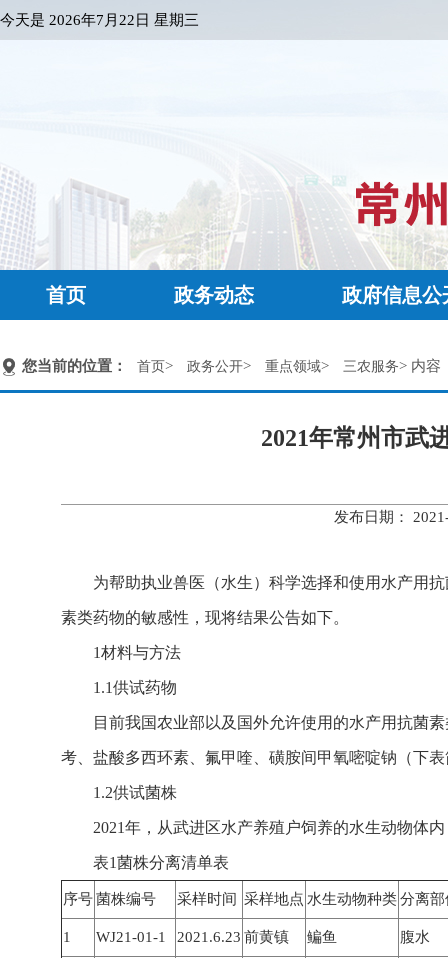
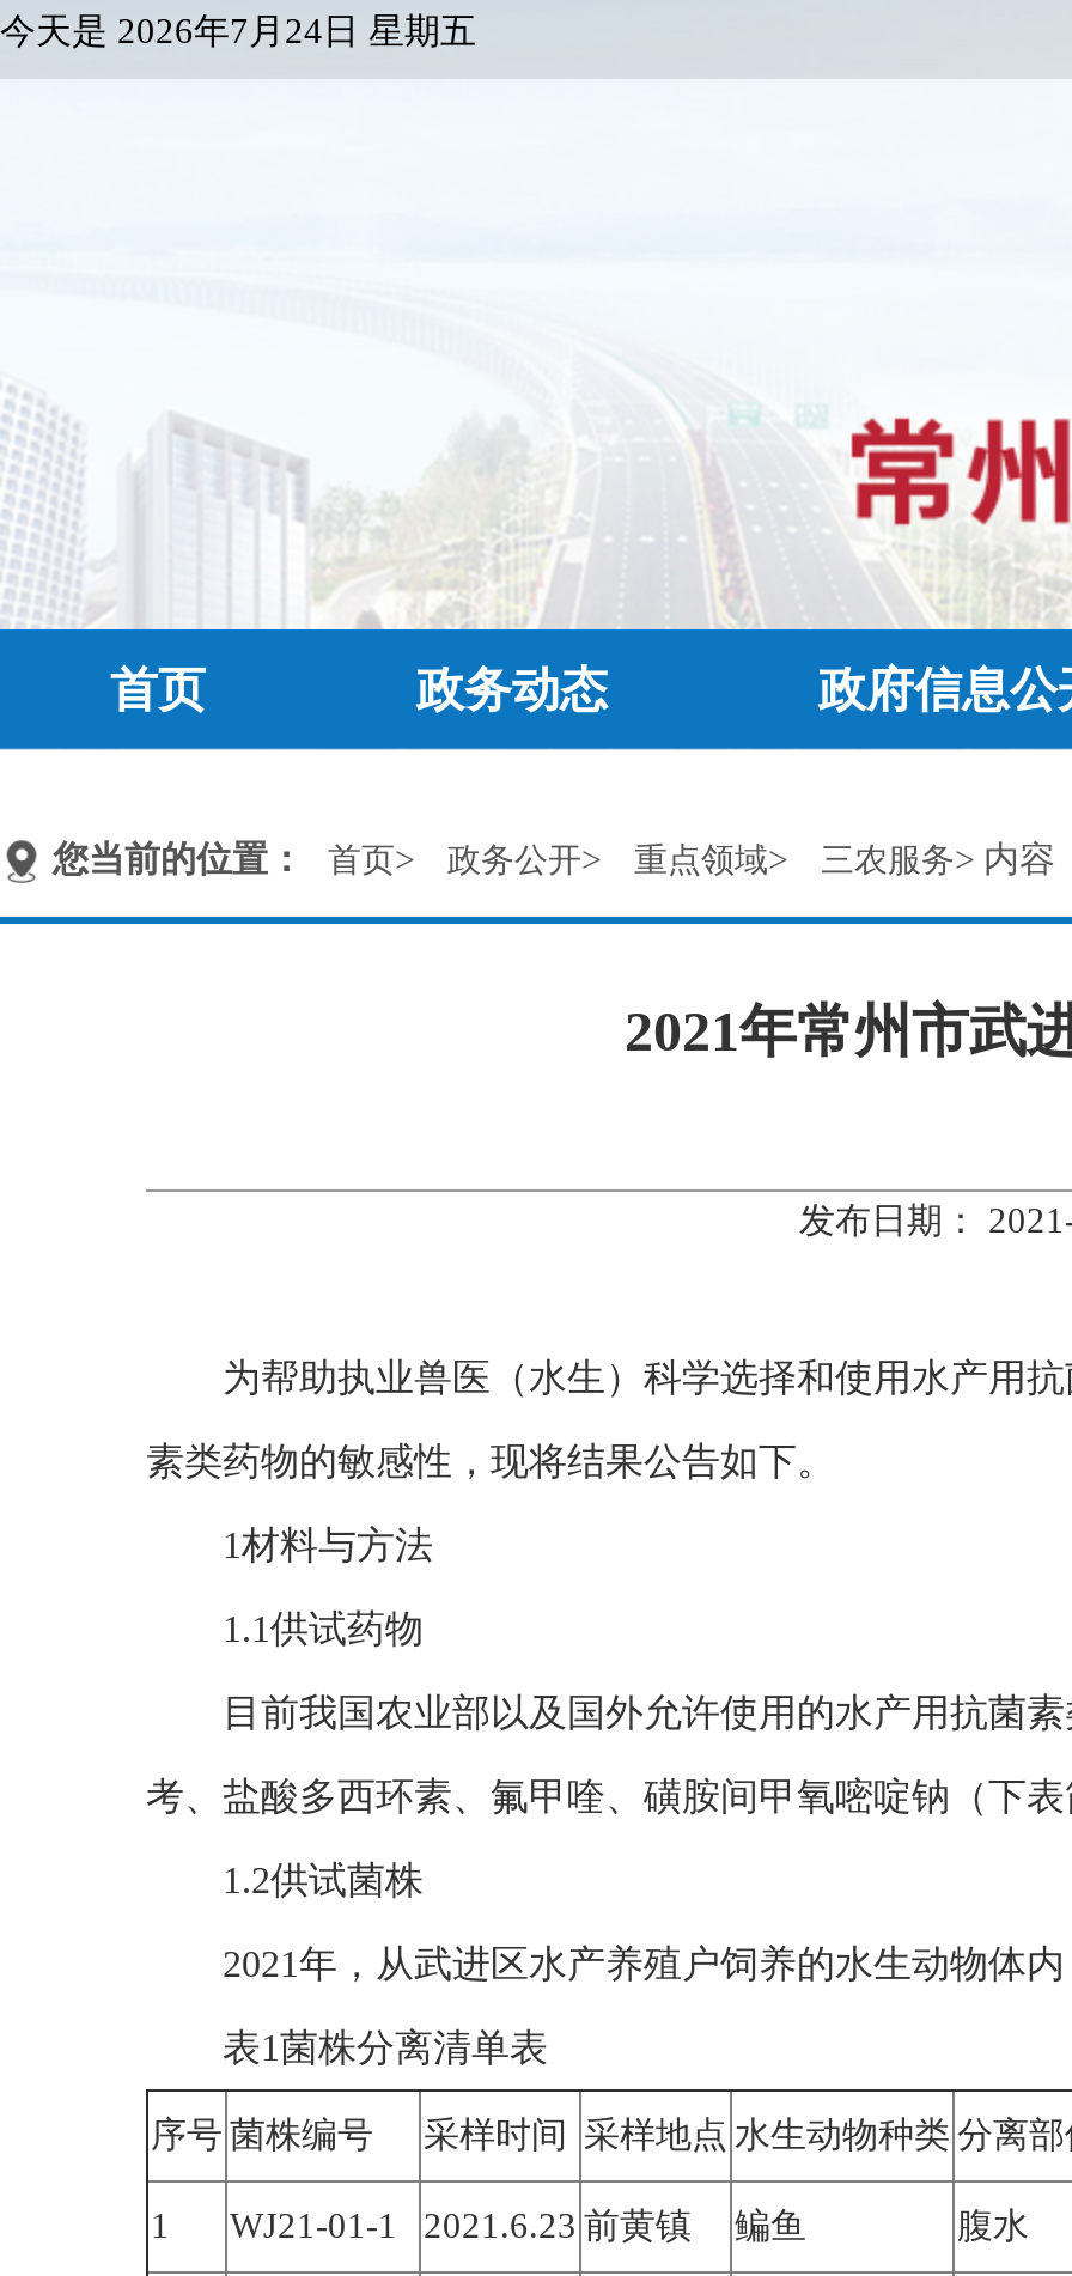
[0,12,199,28] 今天是2026年7月22日 星期三 -> [0,12,476,50] 今天是2026年7月24日 星期五

